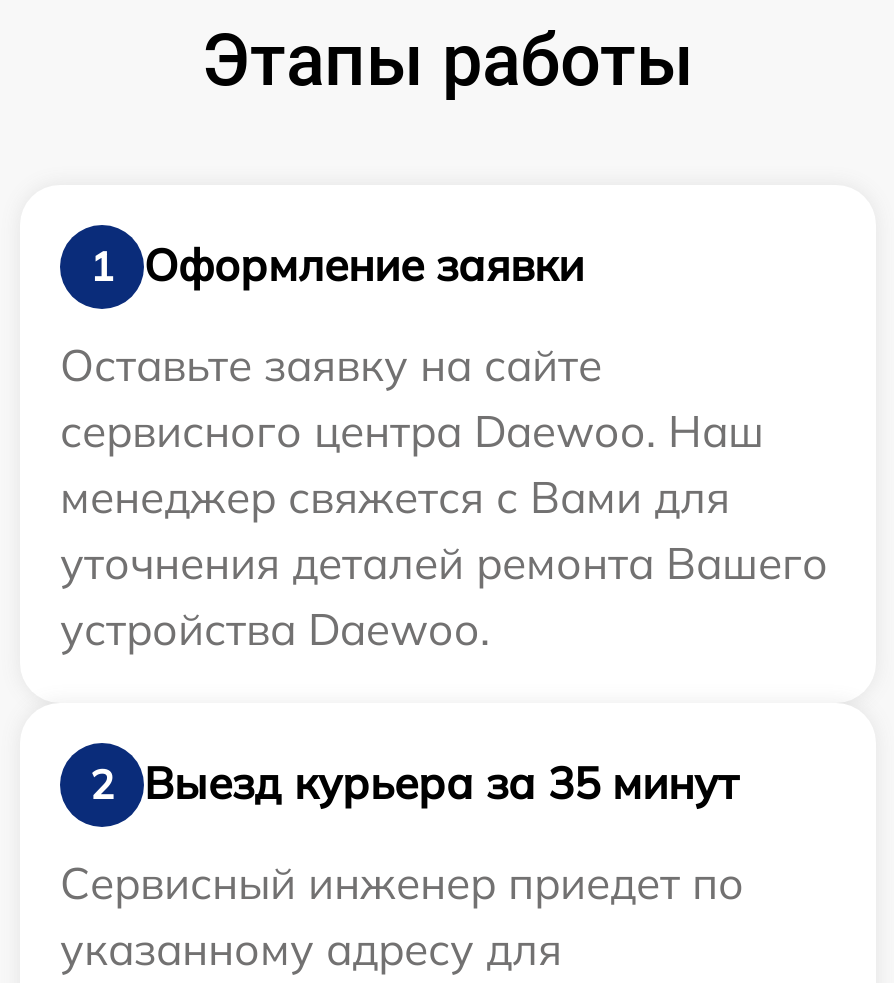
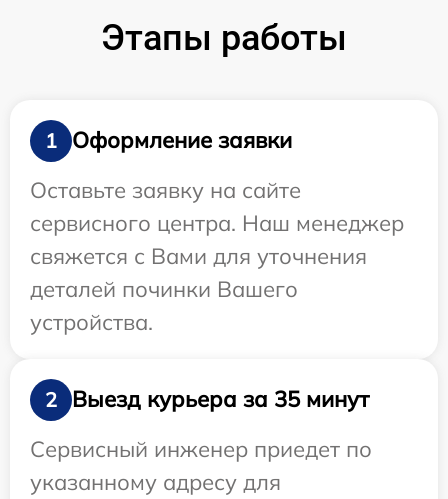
[60,403,828,657] сервисного центра Daewoo. Наш | менеджер свяжется с Вами для | уточнения деталей ремонта Вашего | устройства Daewoo. -> [30,209,404,336] сервисного центра. Наш менеджер | свяжется с Вами для уточнения | деталей починки Вашего | устройства.

